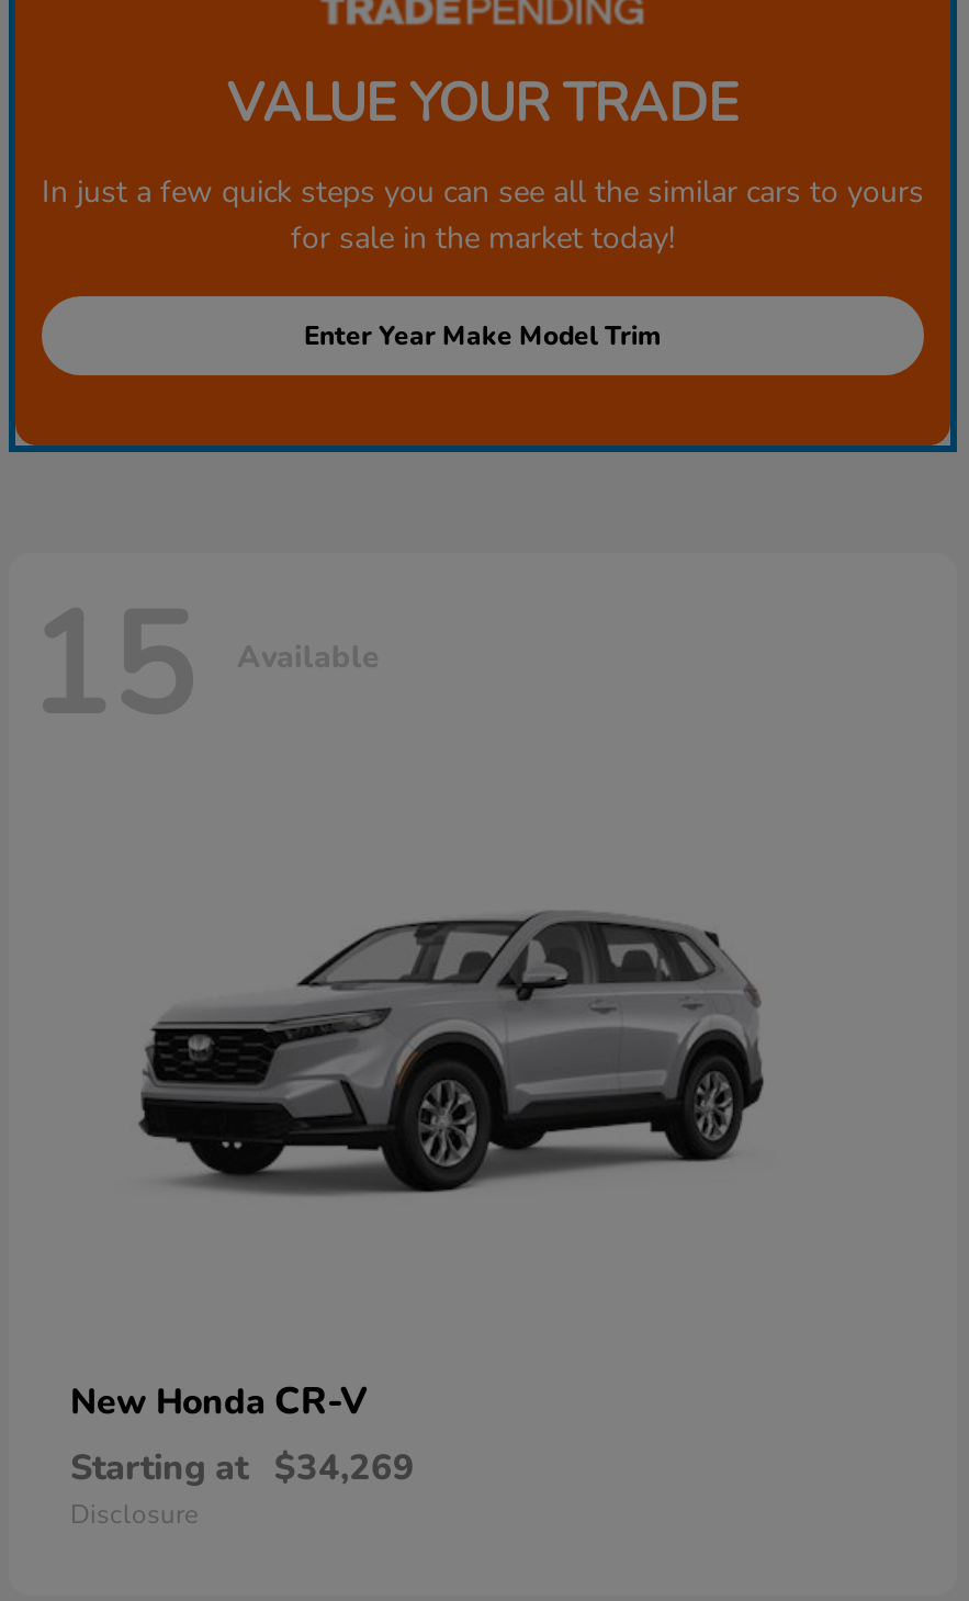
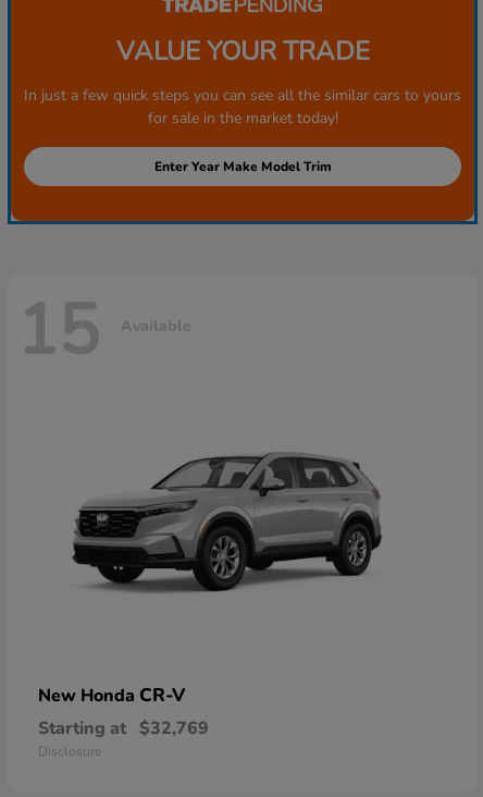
[70,1443,415,1492] Starting at $34,269 -> [38,716,209,740] Starting at $32,769

